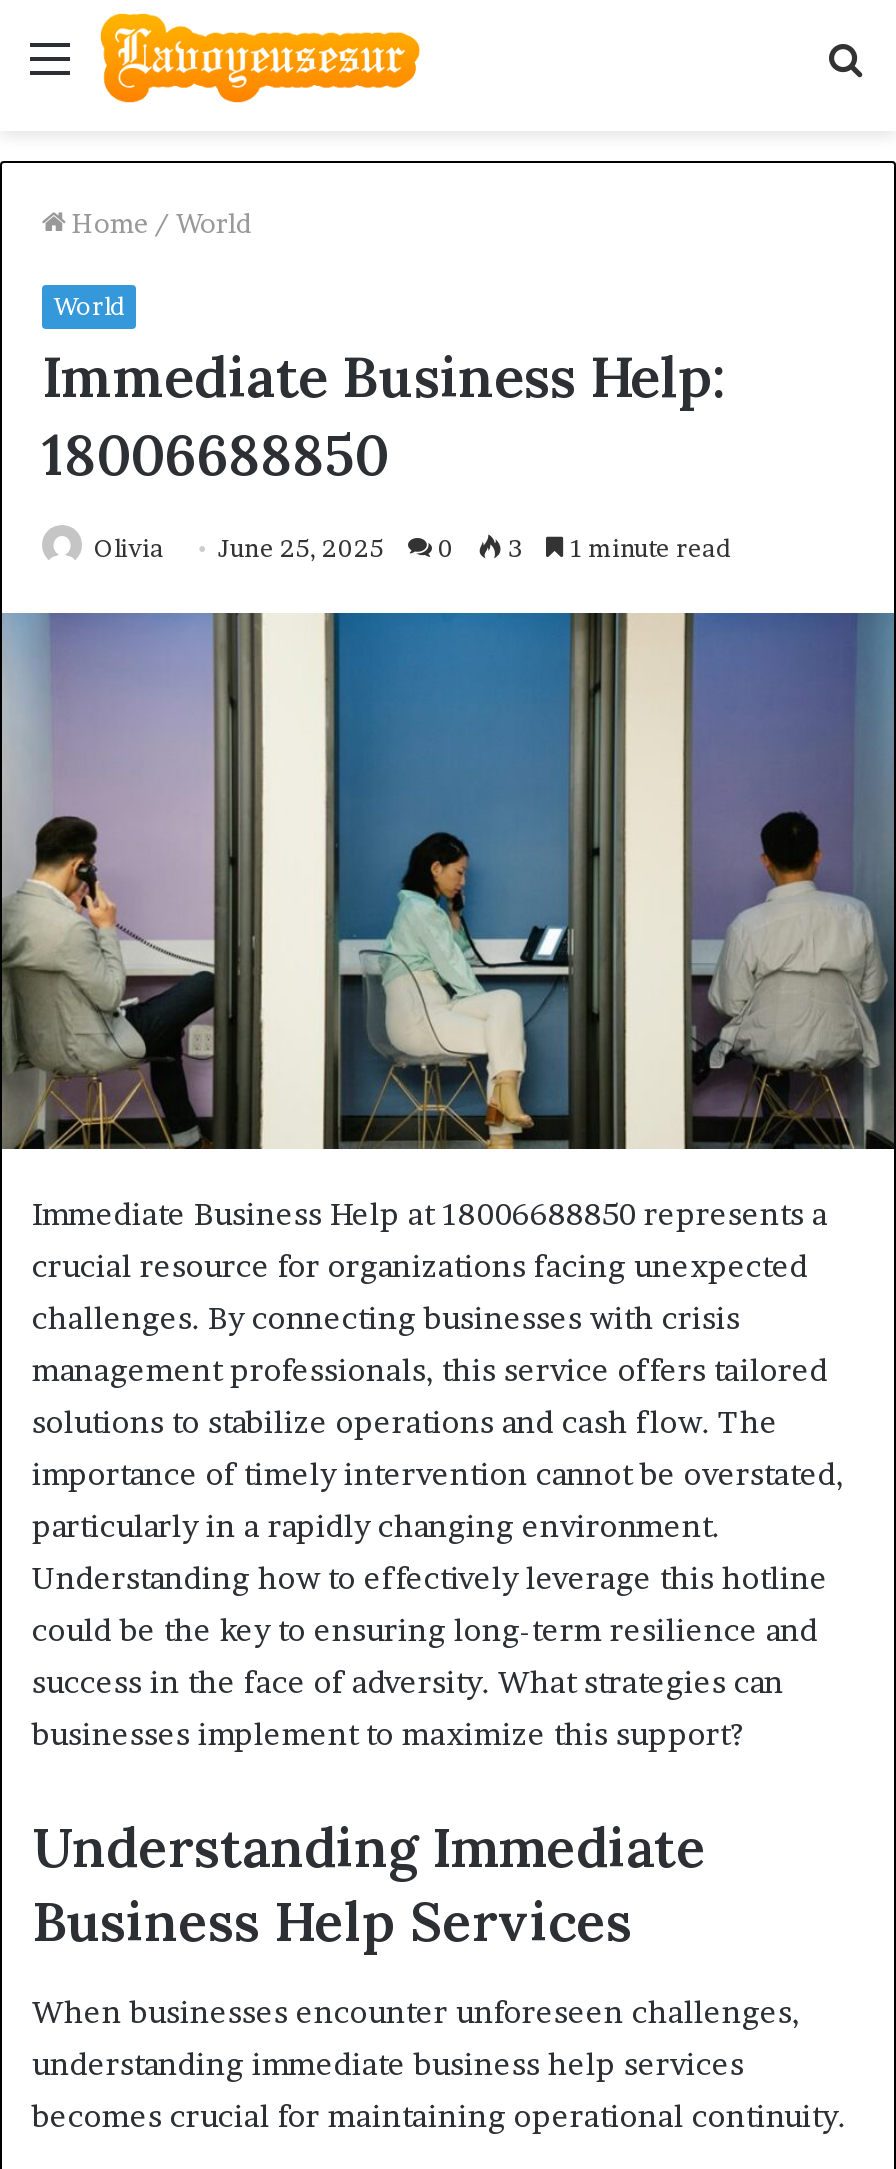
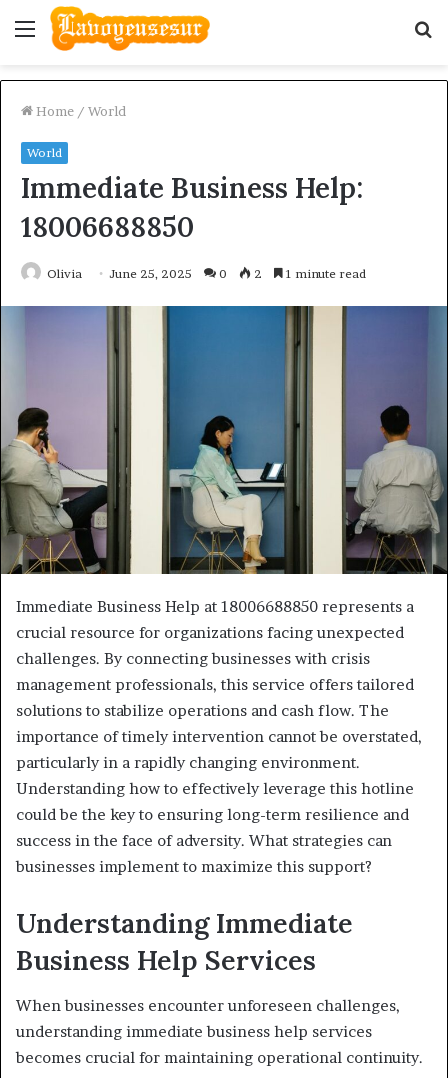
[94,532,730,562] Olivia June 25, 2025 0 3 1 minute read -> [47,265,366,280] Olivia June 25, 2025 0 2 1 minute read

